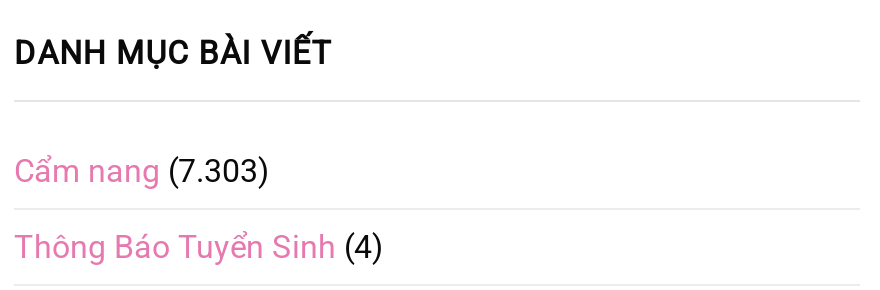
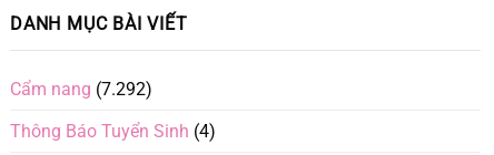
[14,152,270,190] Cẩm nang (7.303) -> [10,78,152,100] Cẩm nang (7.292)

